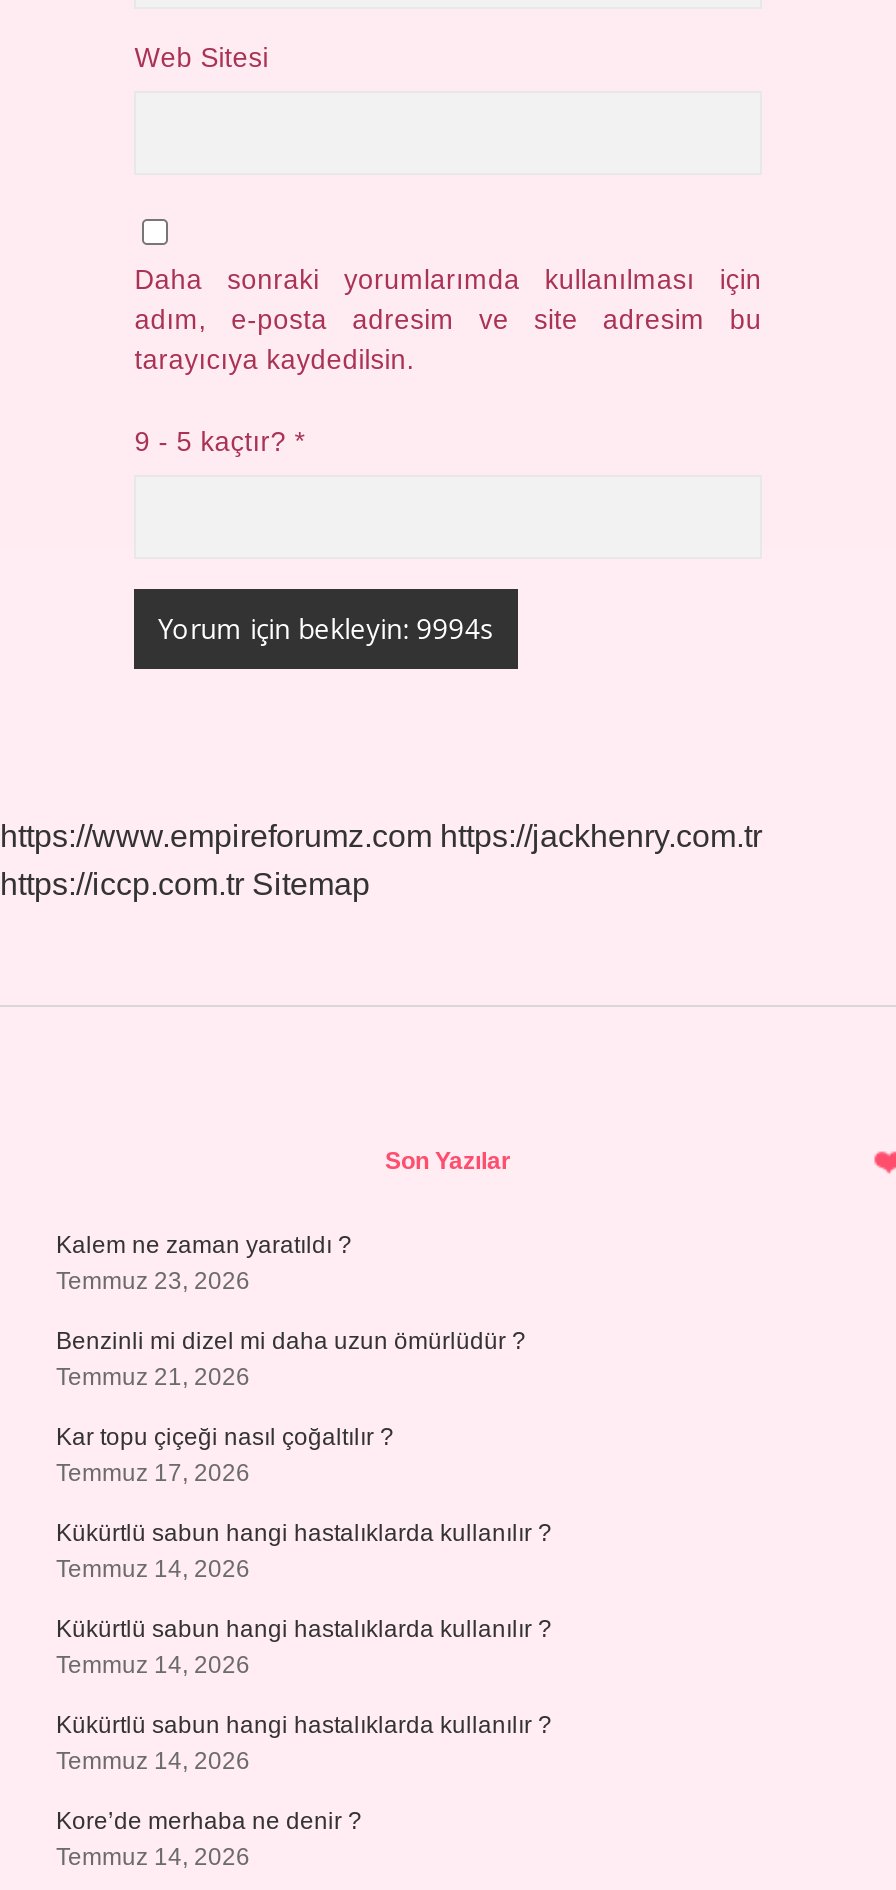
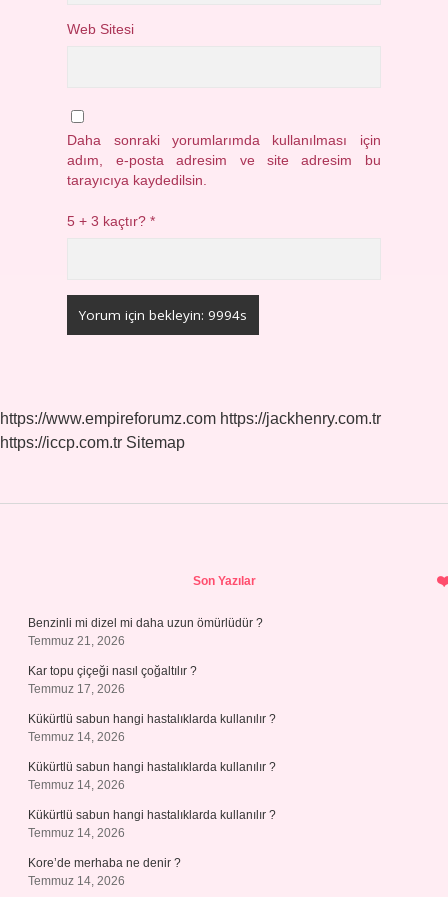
[134,427,304,457] 9 - 5 kaçtır? * -> [67,214,155,229] 5 + 3 kaçtır? *
[56,1231,352,1295] Kalem ne zaman yaratıldı ? | Temmuz 23, 2026 -> none

